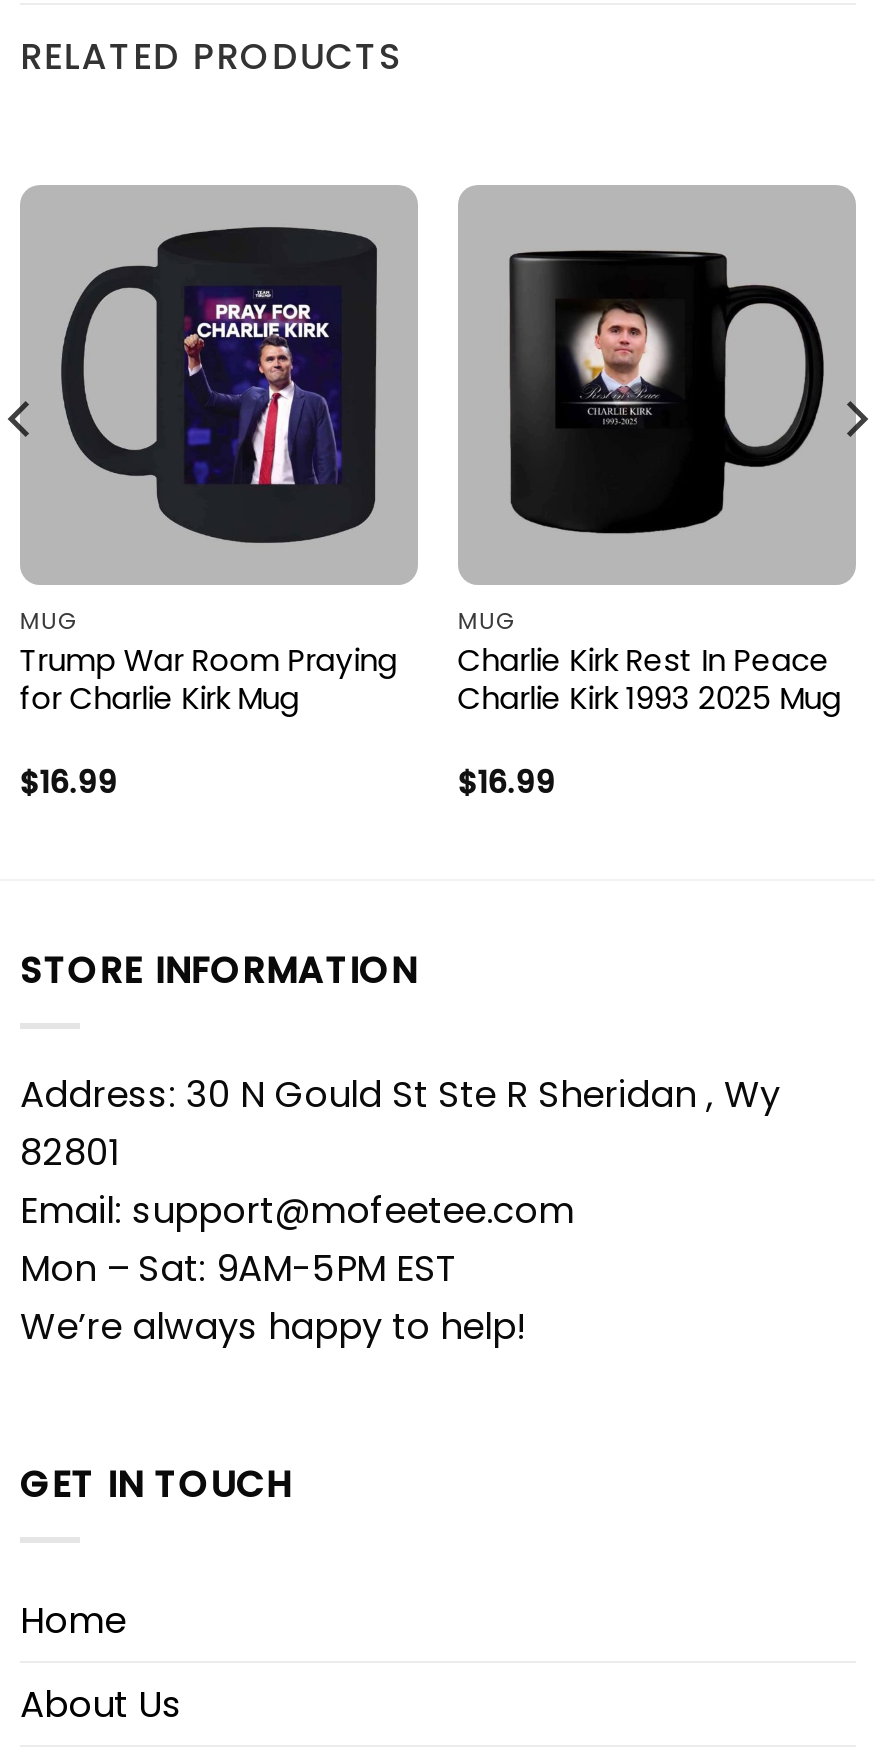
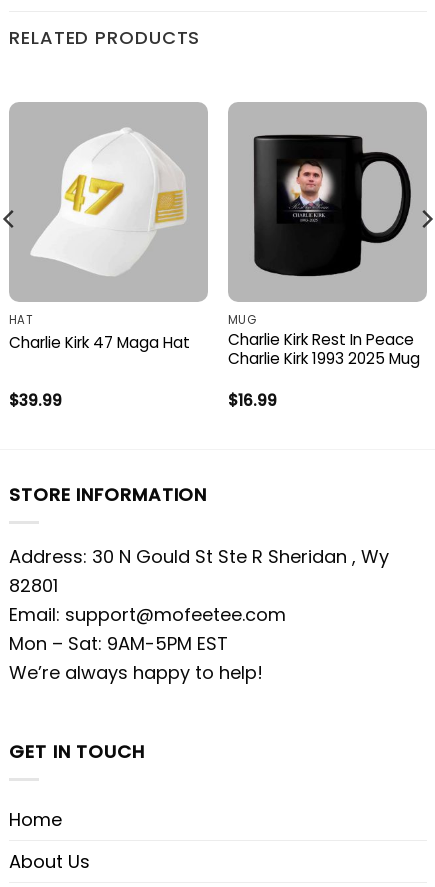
[20,225,398,718] [image] | MUG | Trump War Room Praying | for Charlie Kirk Mug -> [9,123,190,353] [image] | HAT | Charlie Kirk 47 Maga Hat
[20,761,118,803] $16.99 -> [9,390,62,411] $39.99

